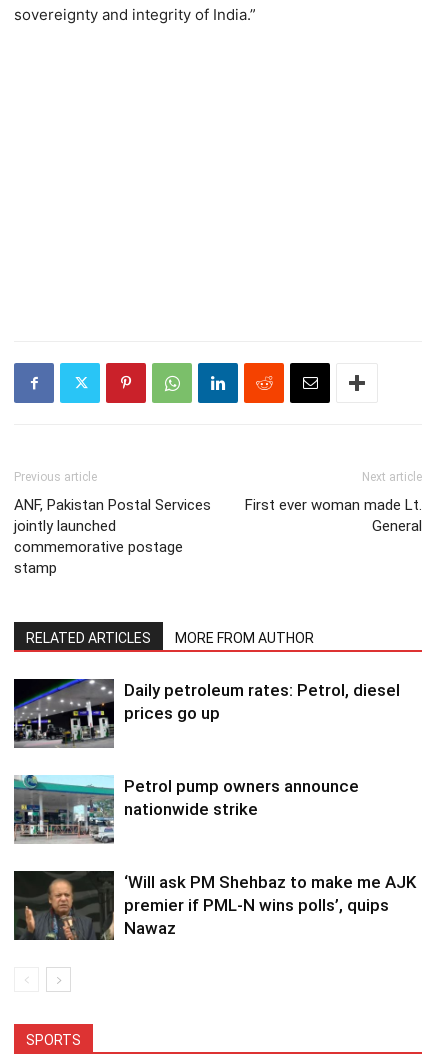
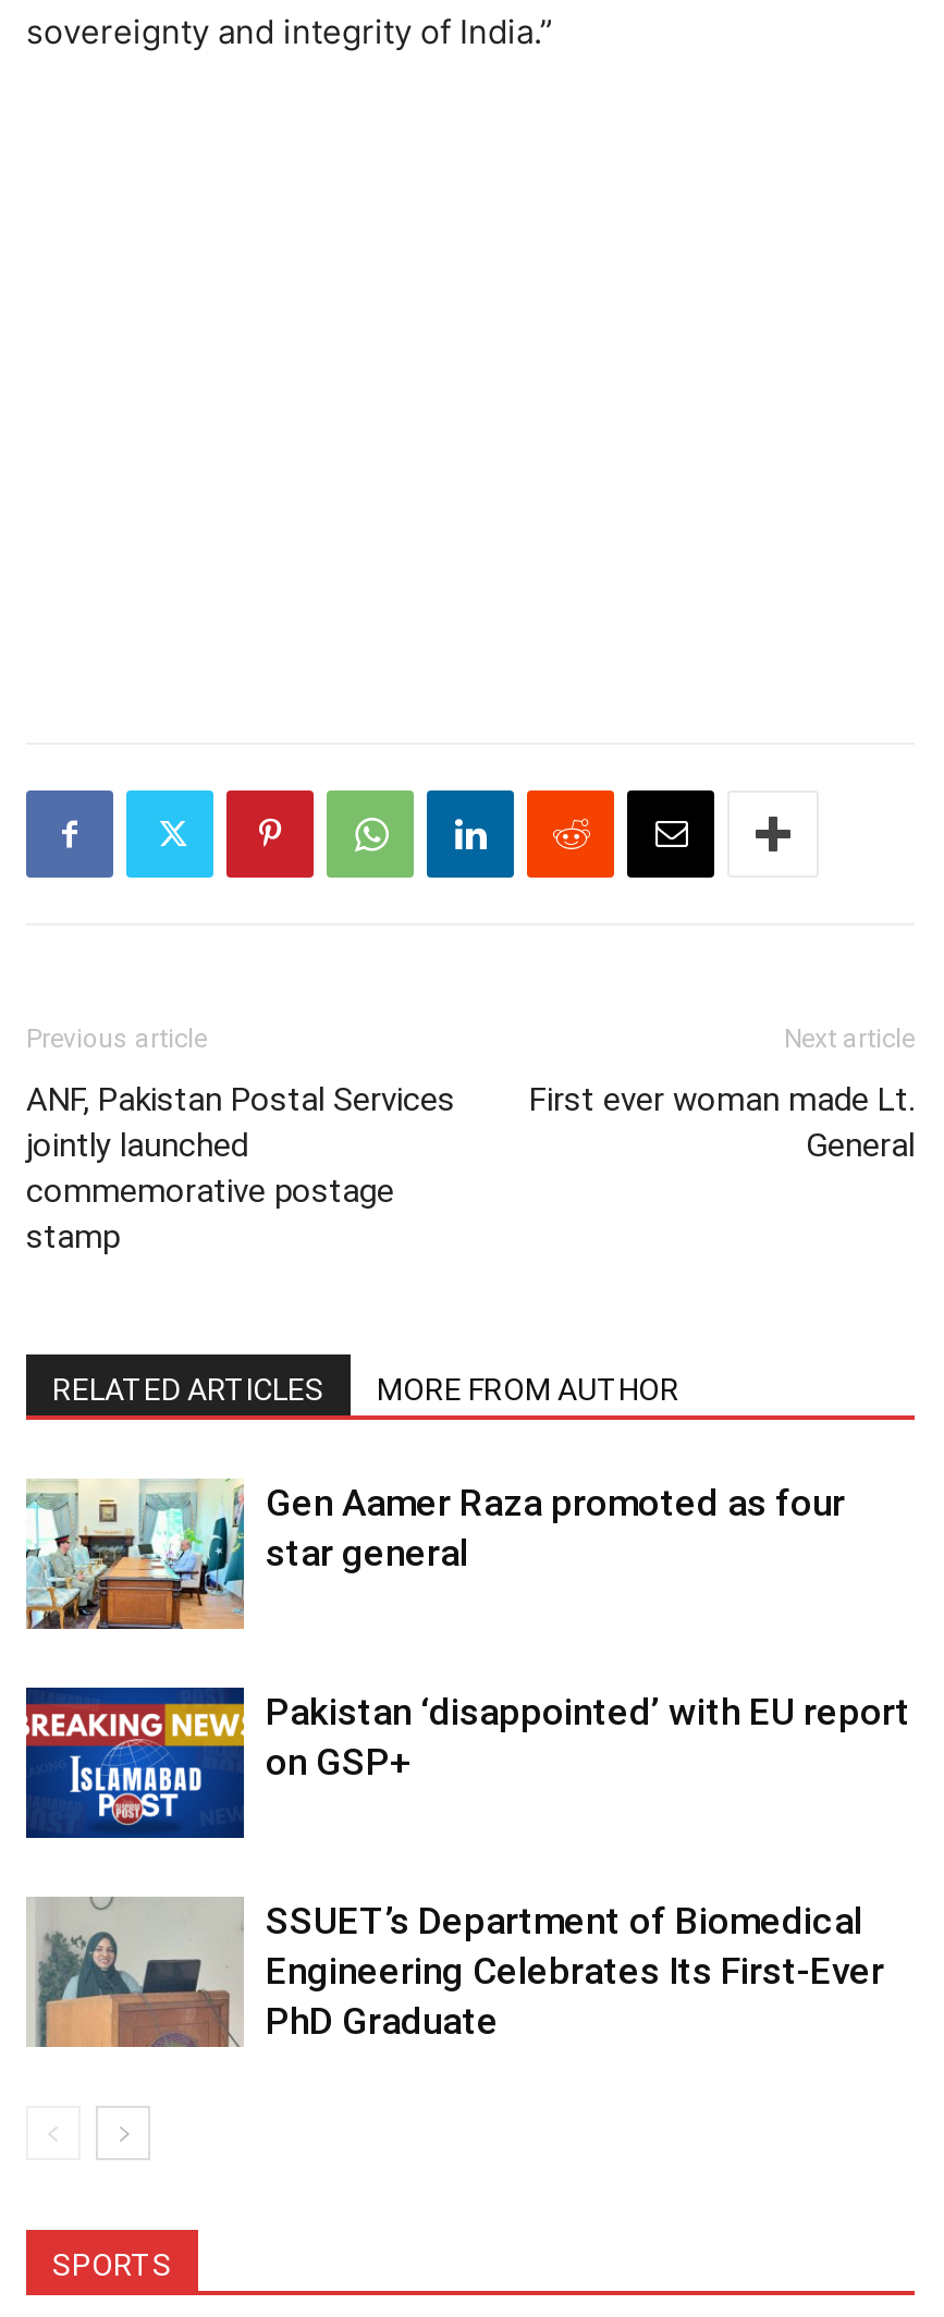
[13,678,400,748] [image] | Daily petroleum rates: Petrol, diesel | prices go up -> [24,1479,845,1629] [image] | Gen Aamer Raza promoted as four | star general
[13,774,359,844] [image] | Petrol pump owners announce | nationwide strike -> [24,1685,910,1840] [image] | Pakistan ‘disappointed’ with EU report | on GSP+
[13,870,416,941] [image] | ‘Will ask PM Shehbaz to make me AJK | premier if PML-N wins polls’, quips | Nawaz -> [26,1897,884,2049] [image] | SSUET’s Department of Biomedical | Engineering Celebrates Its First-Ever | PhD Graduate

